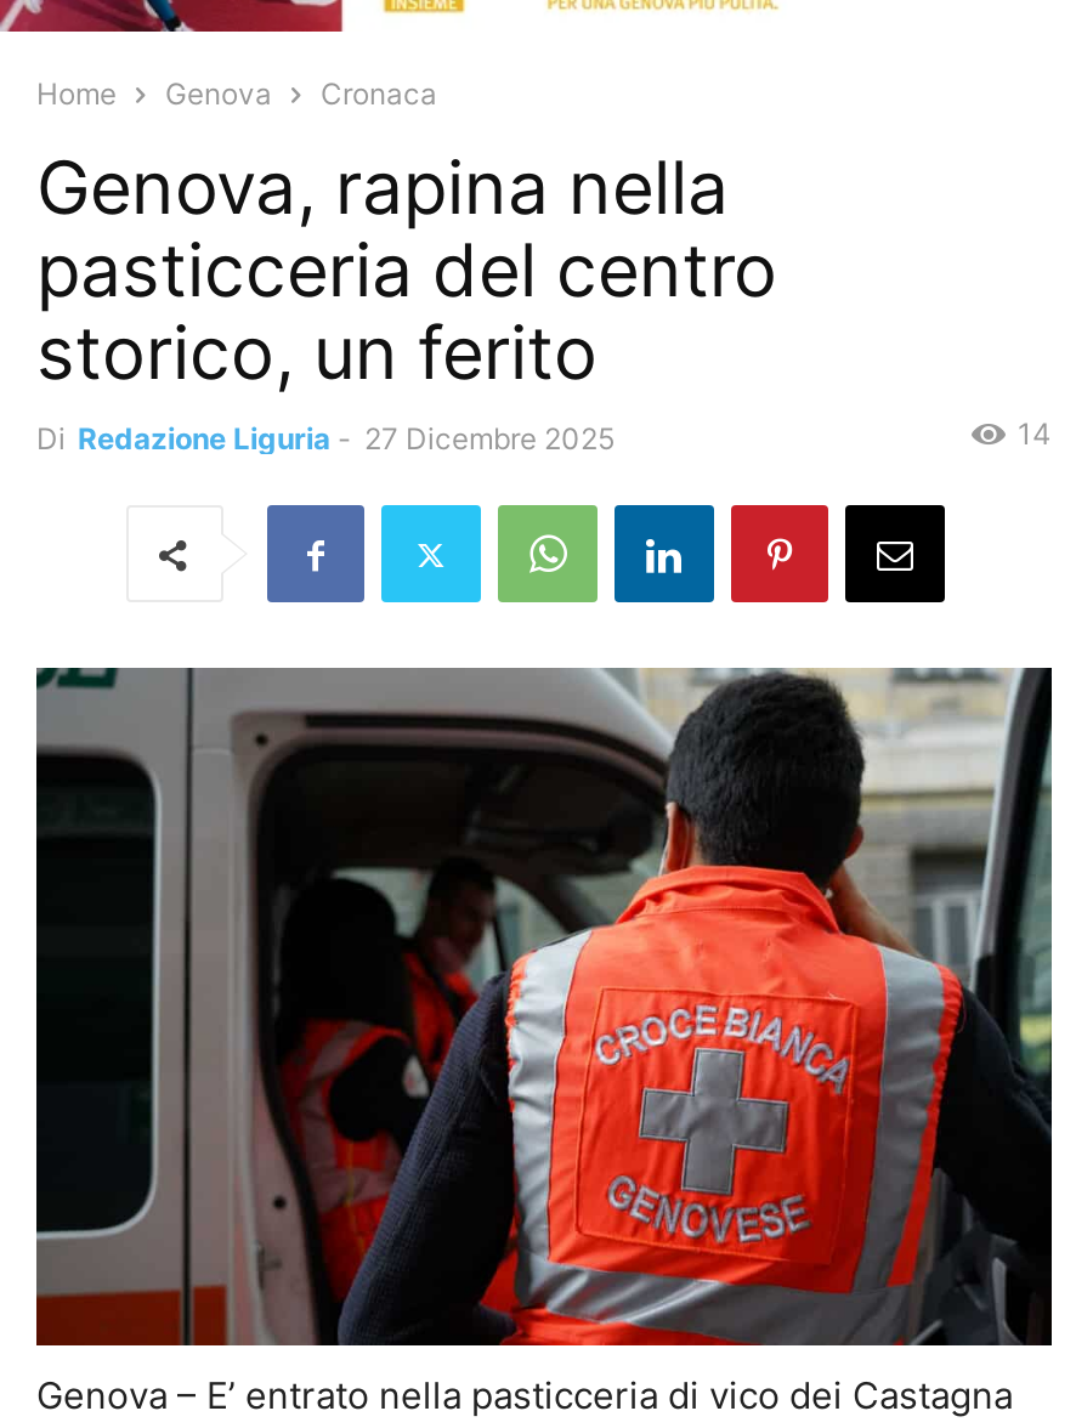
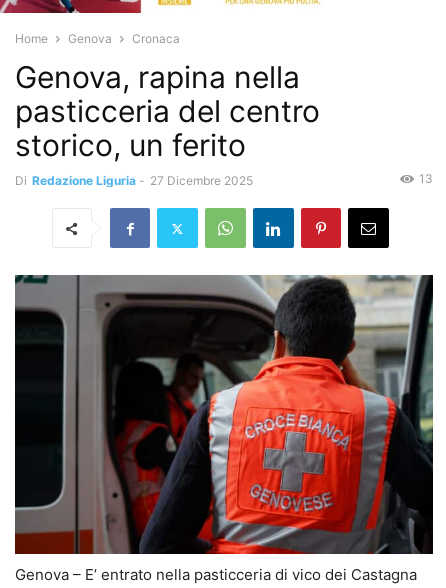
[1018,415,1052,451] 14 -> [419,171,433,186] 13

